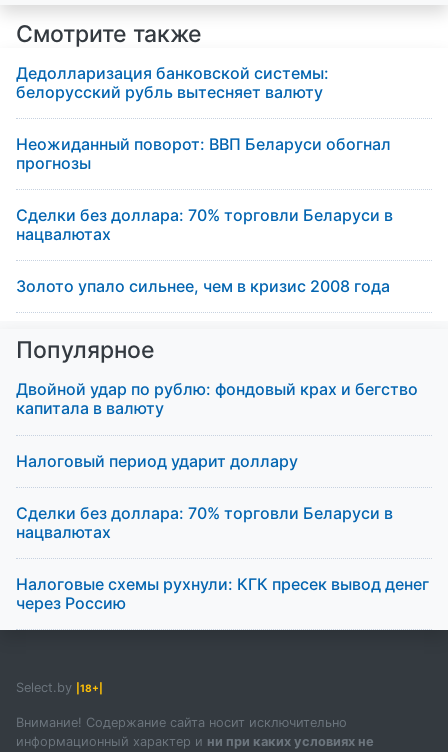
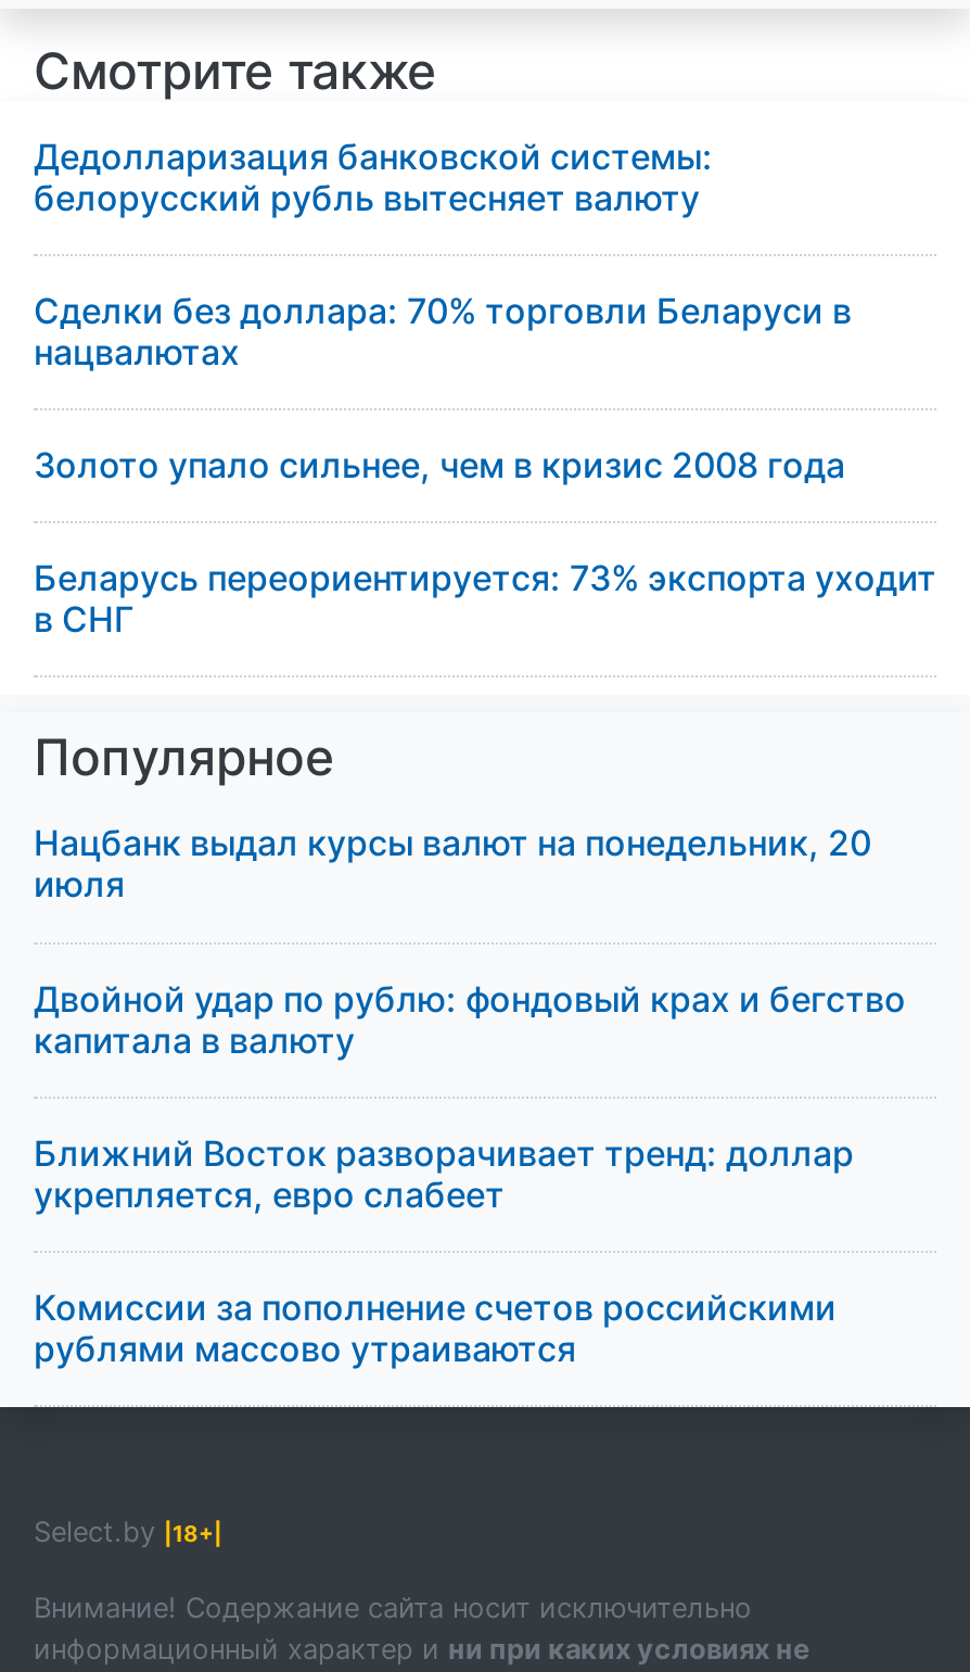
[16,134,391,173] Неожиданный поворот: ВВП Беларуси обогнал | прогнозы -> none
moved [16,205,393,296] -> [34,289,852,487]: Сделки без доллара: 70% торговли Беларуси в | нацвалютах | Золото упало сильнее, чем в кризис 2008 года
none -> [34,557,936,641] Беларусь переориентируется: 73% экспорта уходит | в СНГ
none -> [34,822,871,906] Нацбанк выдал курсы валют на понедельник, 20 | июля
moved [16,379,418,418] -> [34,976,906,1061]: Двойной удар по рублю: фондовый крах и бегство | капитала в валюту
[16,450,429,613] Налоговый период ударит доллару | Сделки без доллара: 70% торговли Беларуси в | нацвалютах | Налоговые схемы рухнули: КГК пресек вывод денег | через Россию -> [34,1131,854,1370] Ближний Восток разворачивает тренд: доллар | укрепляется, евро слабеет | Комиссии за пополнение счетов российскими | рублями массово утраиваются

